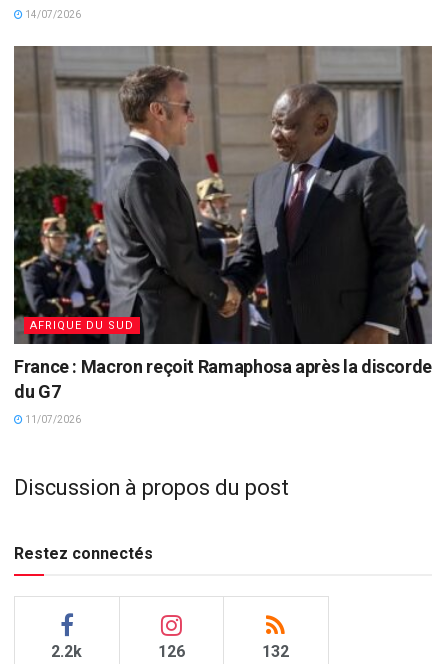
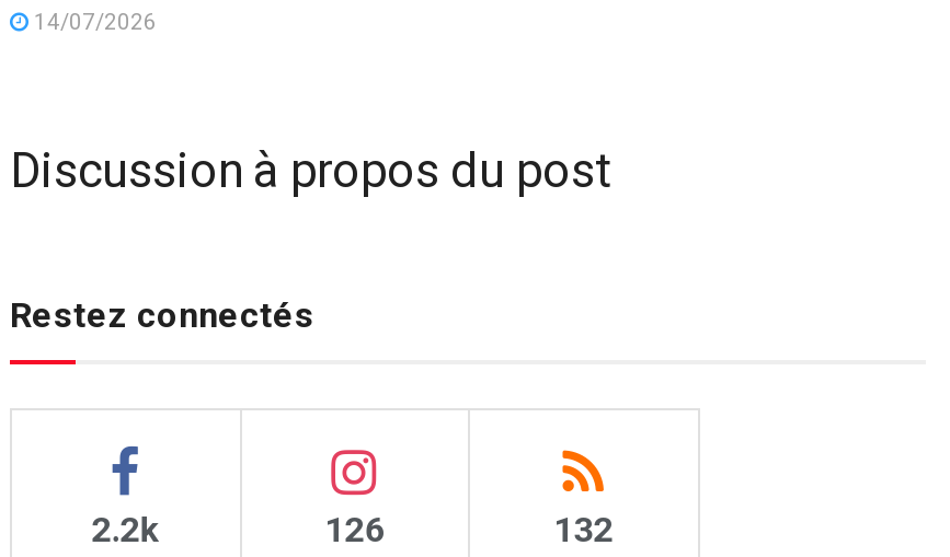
[13,45,433,425] [image] | AFRIQUE DU SUD | France : Macron reçoit Ramaphosa après la discorde | du G7 | 11/07/2026 -> none

